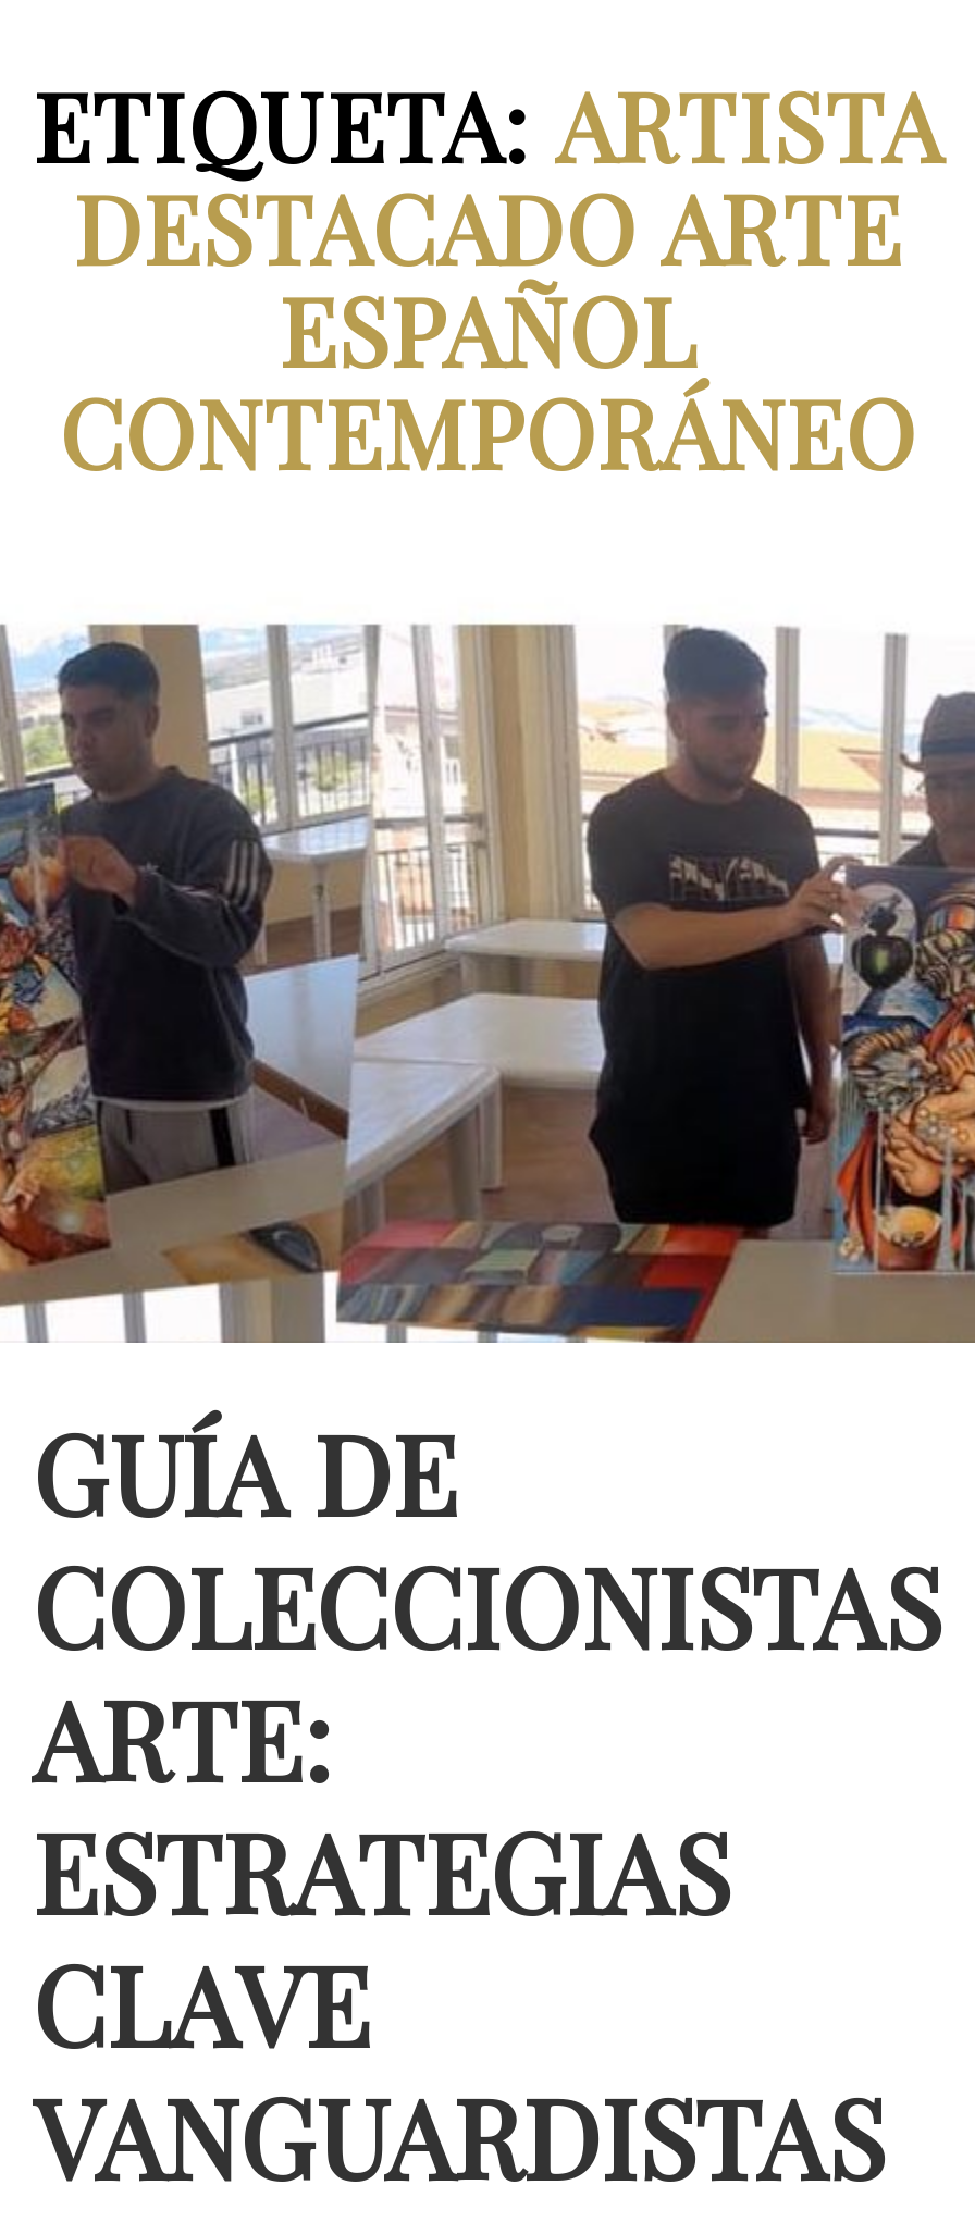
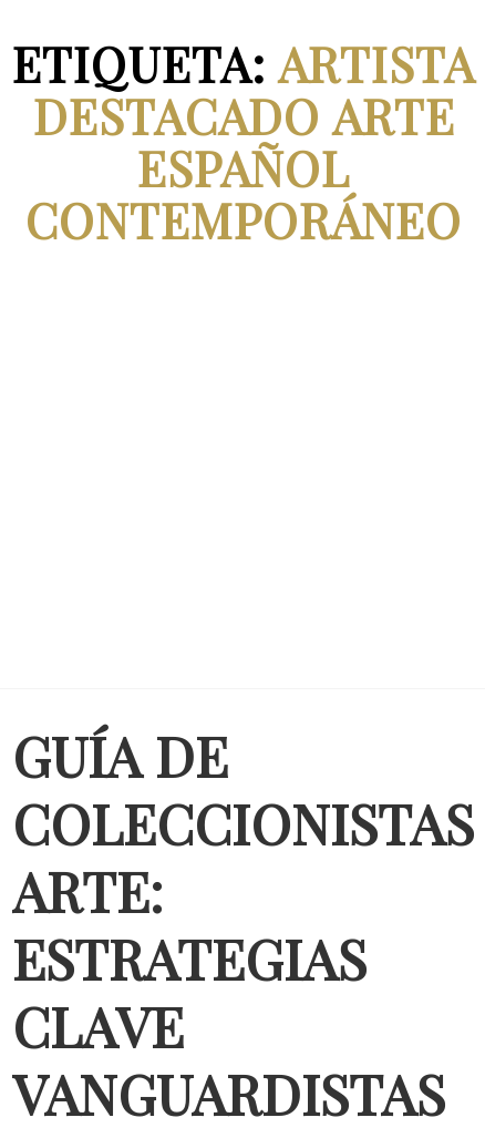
[7,621,968,1346] [image] -> none

